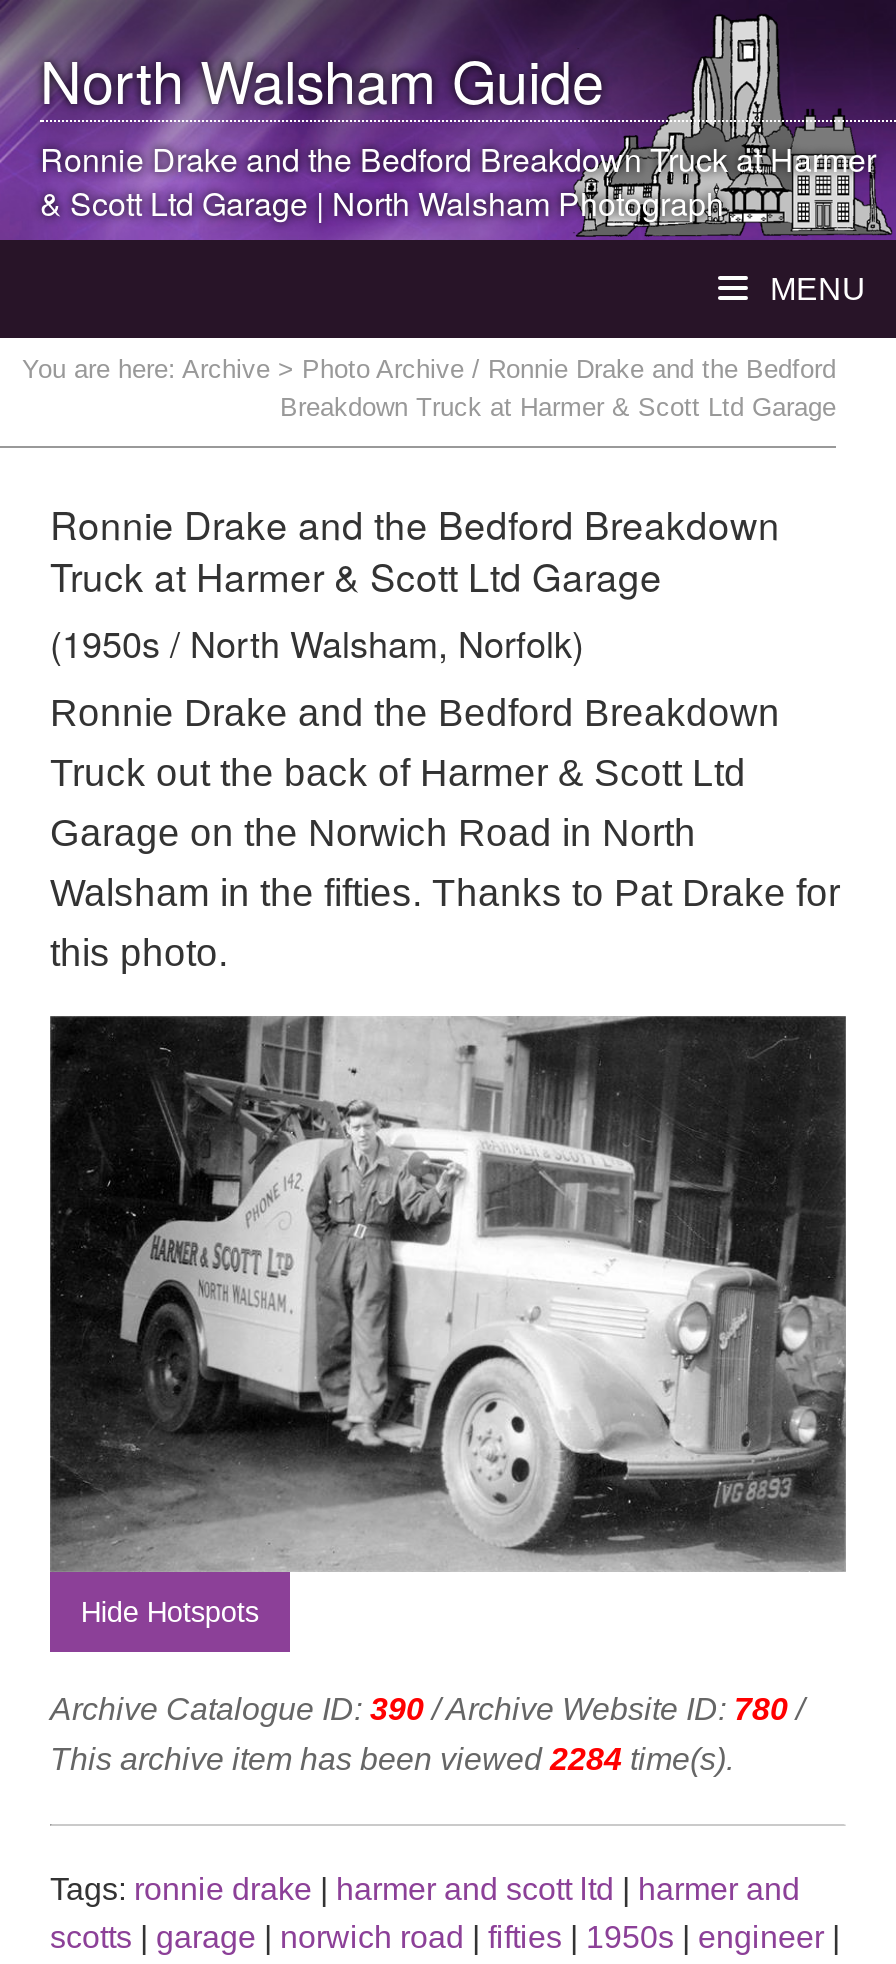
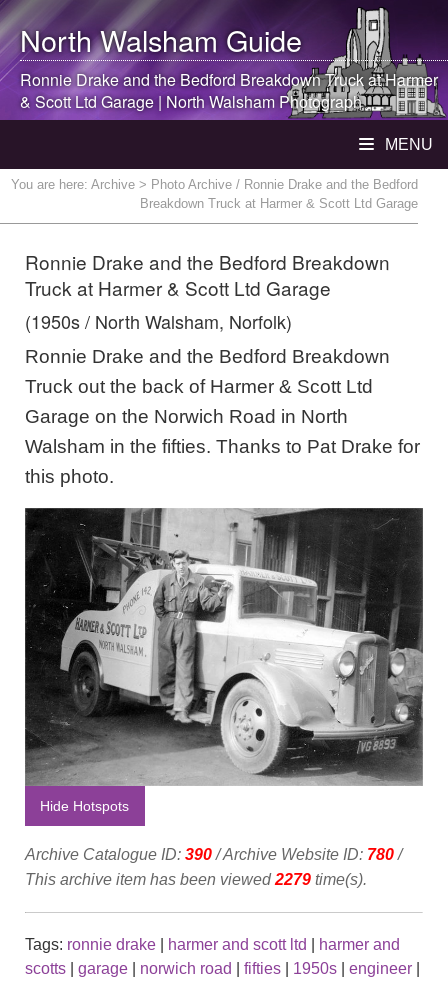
[50,1742,734,1776] This archive item has been viewed 2284 time(s). -> [25,871,367,888] This archive item has been viewed 2279 time(s).

